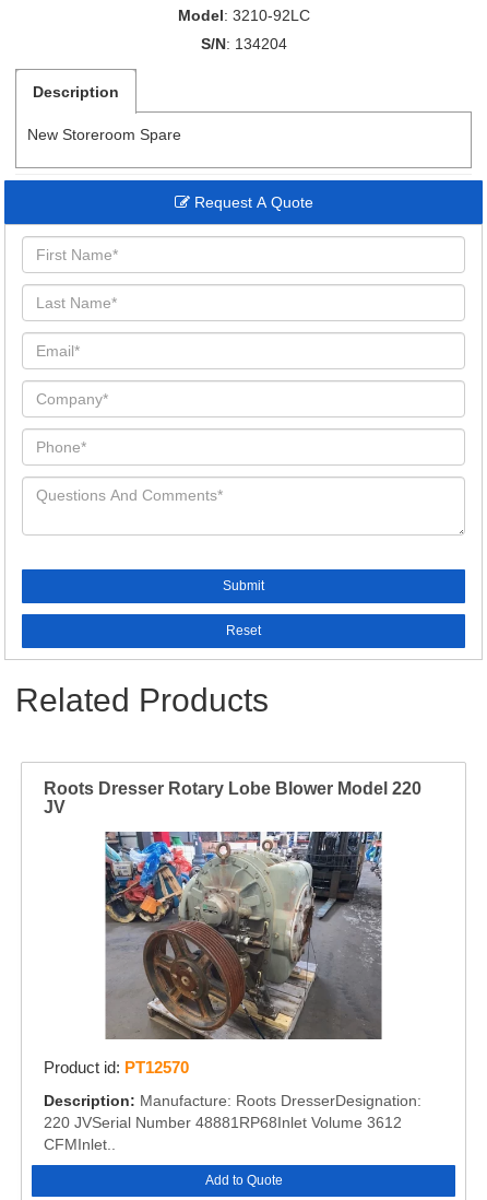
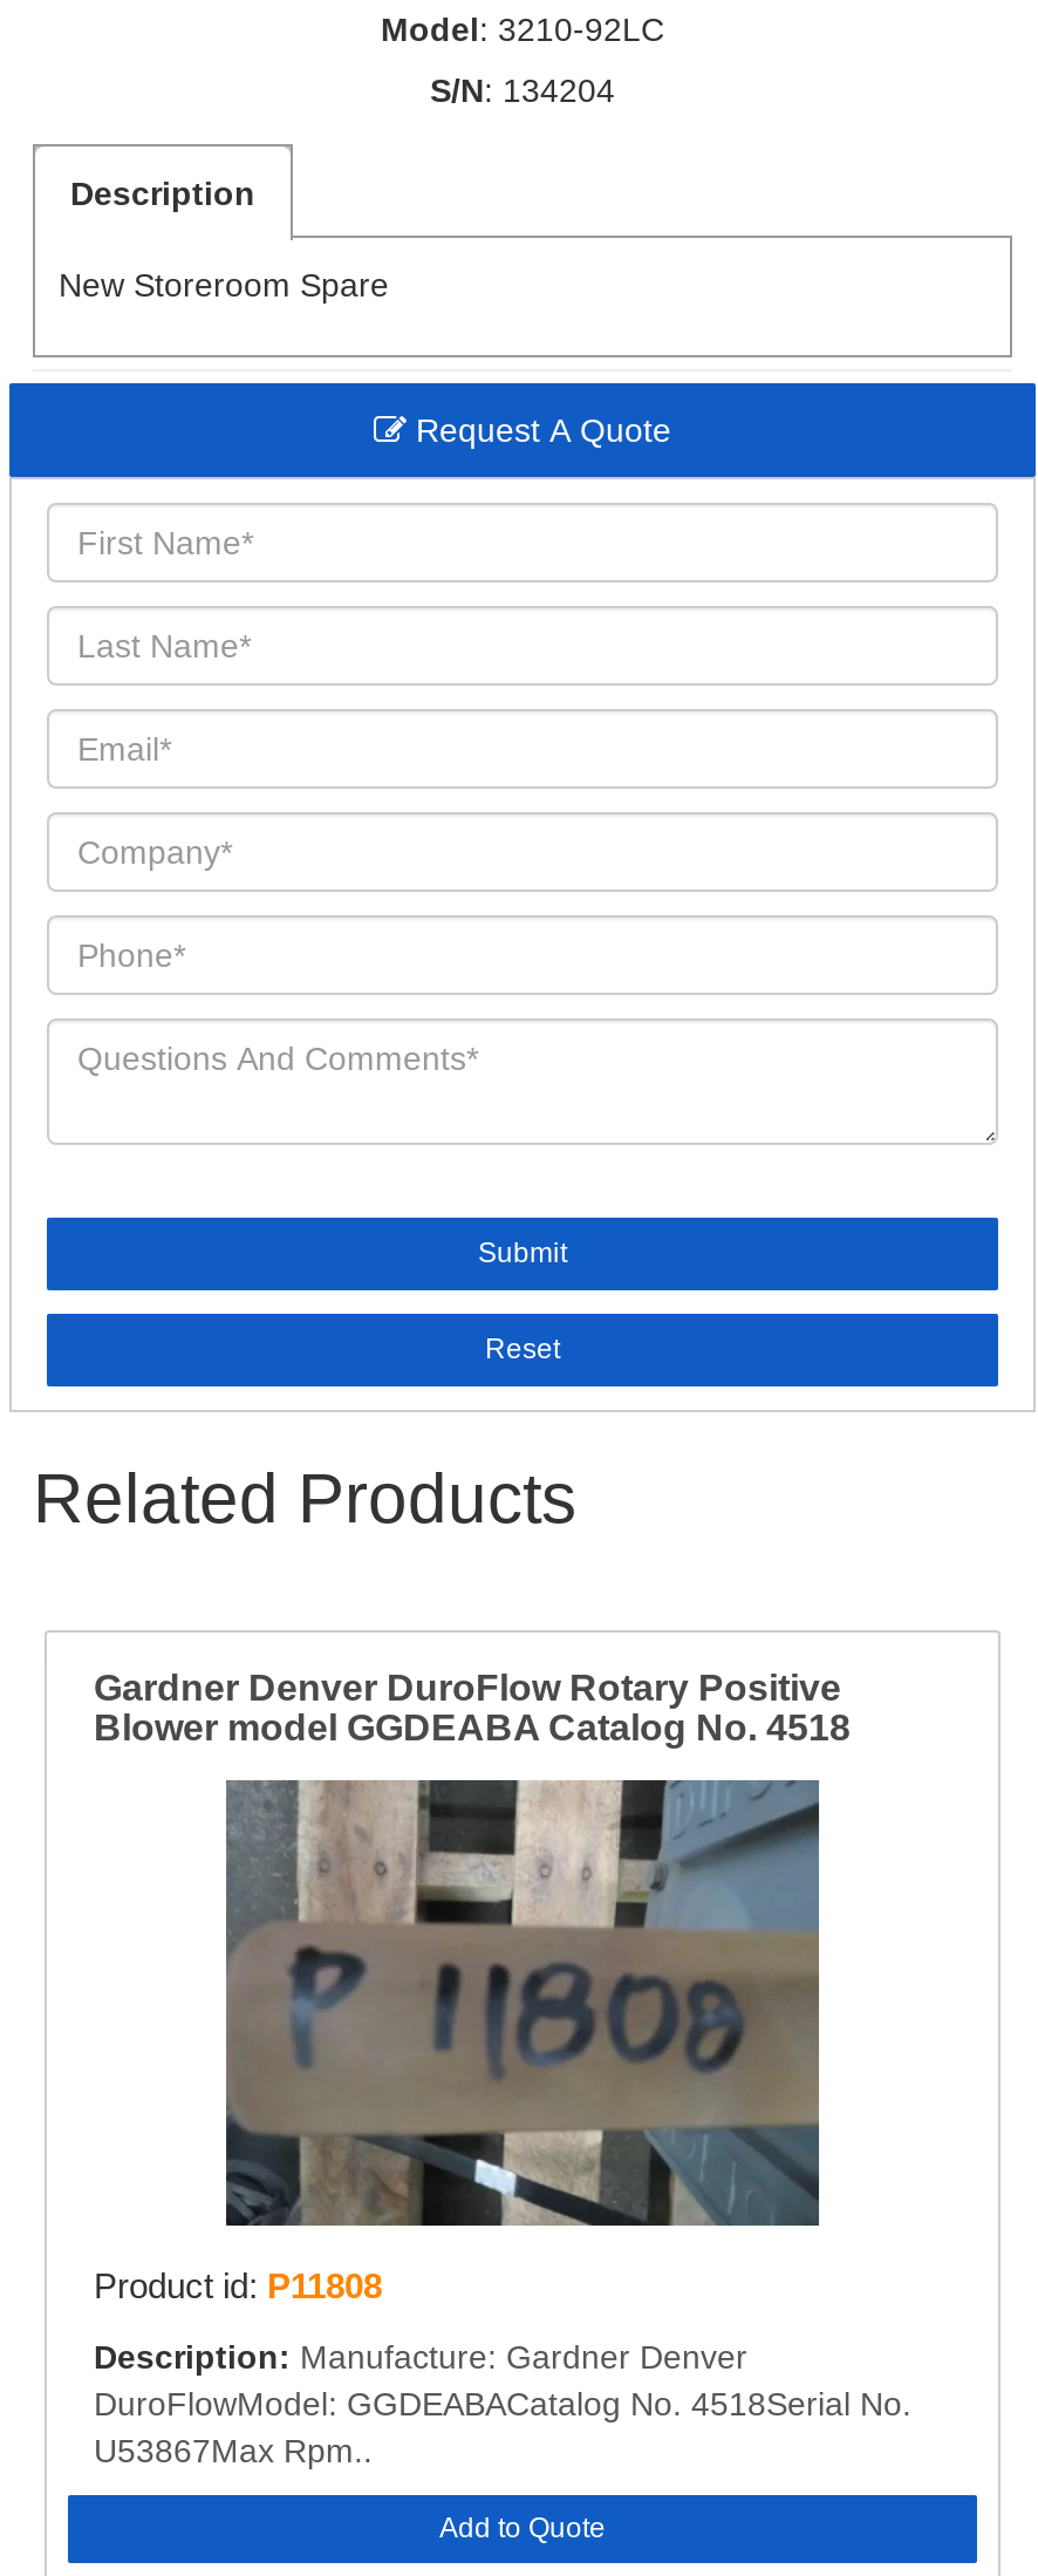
[44,779,421,817] Roots Dresser Rotary Lobe Blower Model 220 | JV -> [94,1668,851,1748] Gardner Denver DuroFlow Rotary Positive | Blower model GGDEABA Catalog No. 4518
[44,831,382,1077] [image] | Product id: PT12570 -> [94,1778,820,2306] [image] | Product id: P11808
[44,1092,421,1153] Description: Manufacture: Roots DresserDesignation: | 220 JVSerial Number 48881RP68Inlet Volume 3612 | CFMInlet.. -> [94,2338,911,2470] Description: Manufacture: Gardner Denver | DuroFlowModel: GGDEABACatalog No. 4518Serial No. | U53867Max Rpm..

